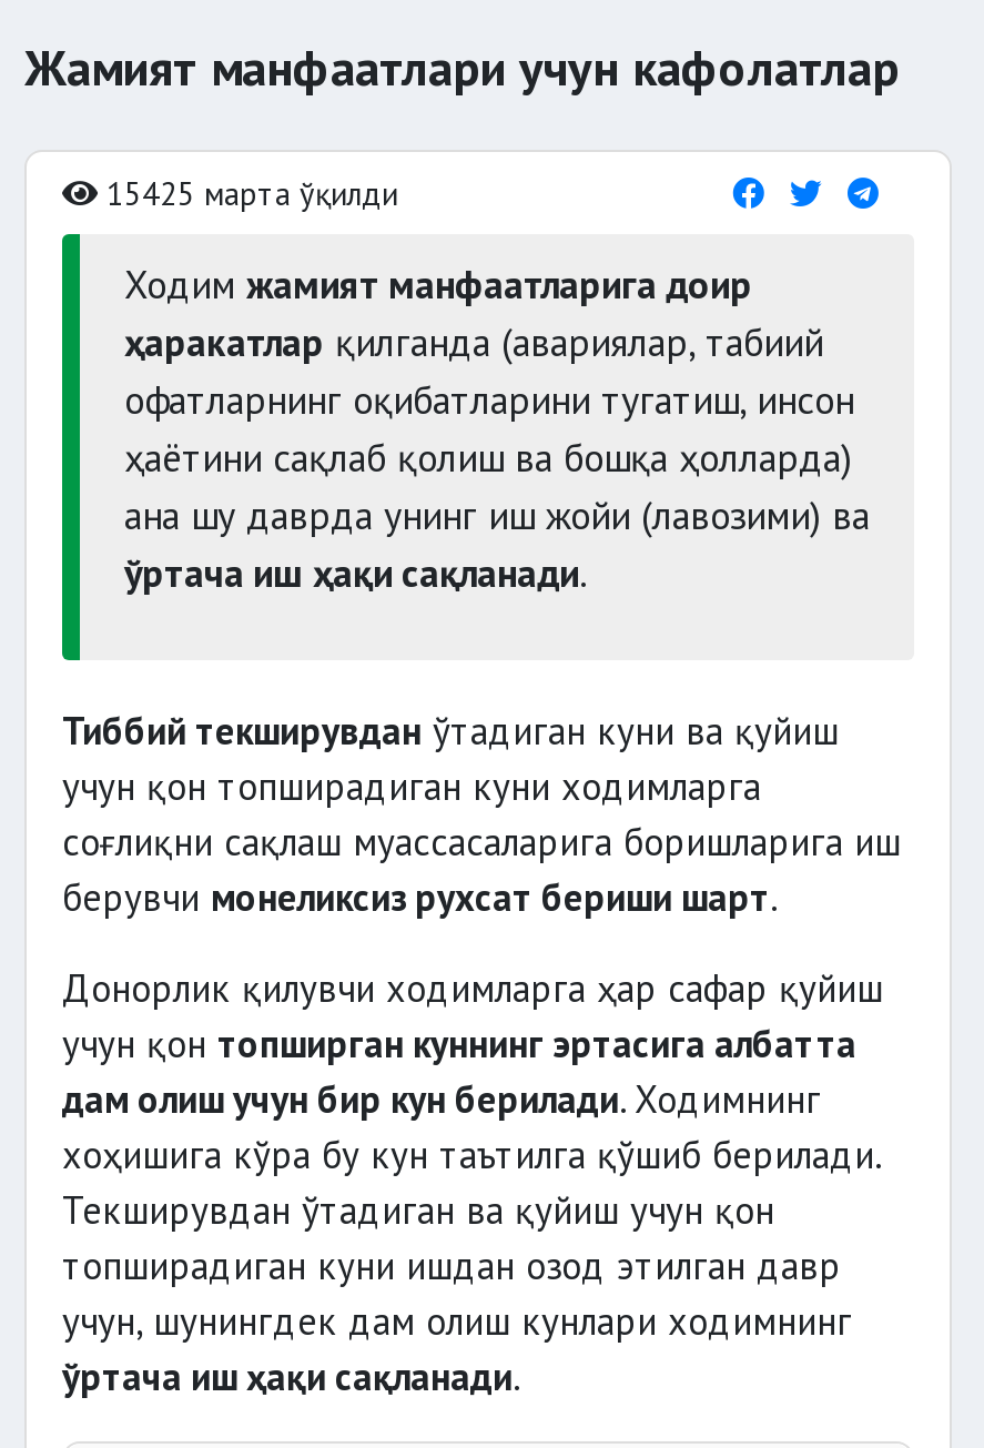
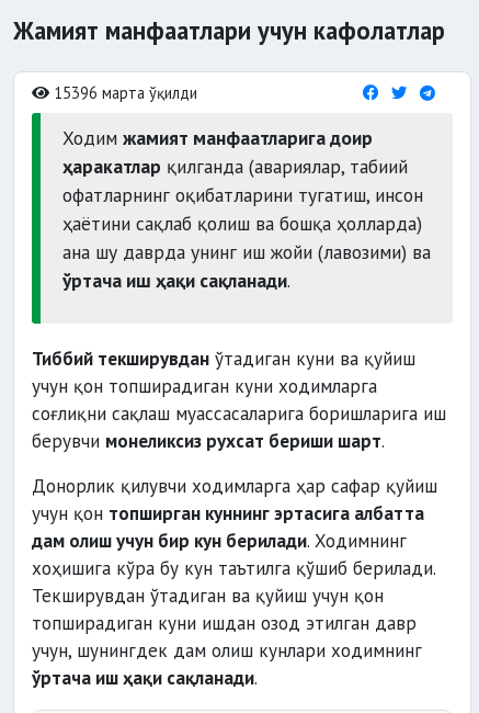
[98,172,397,214] 15425 марта ўқилди -> [49,82,197,103] 15396 марта ўқилди

